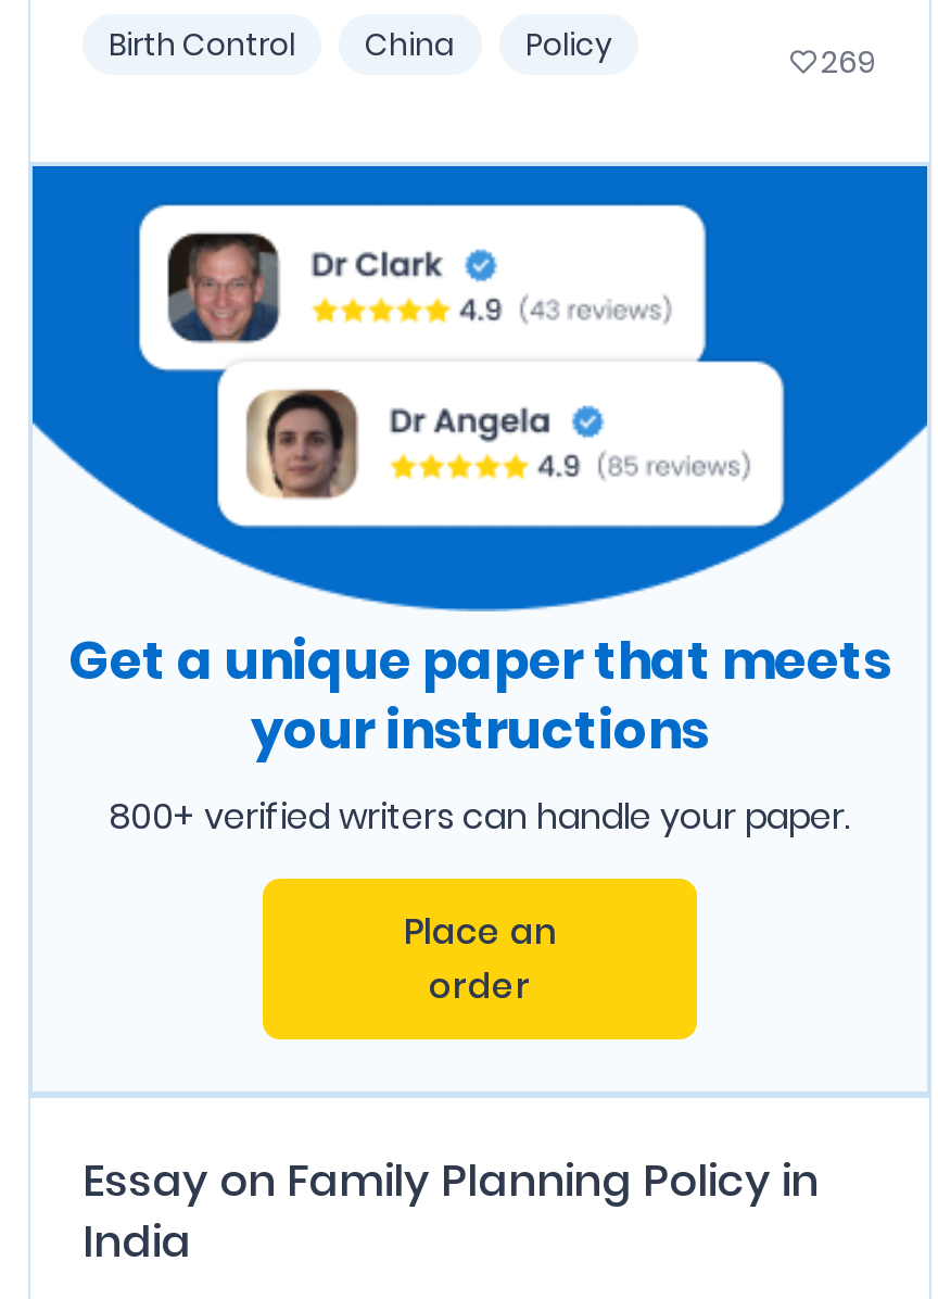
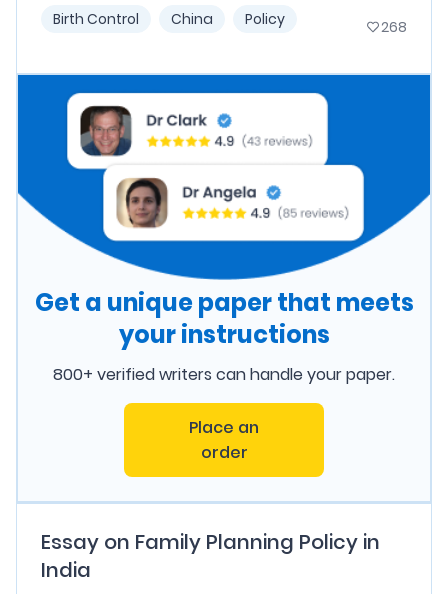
[821,40,877,84] 269 -> [381,17,407,37] 268

